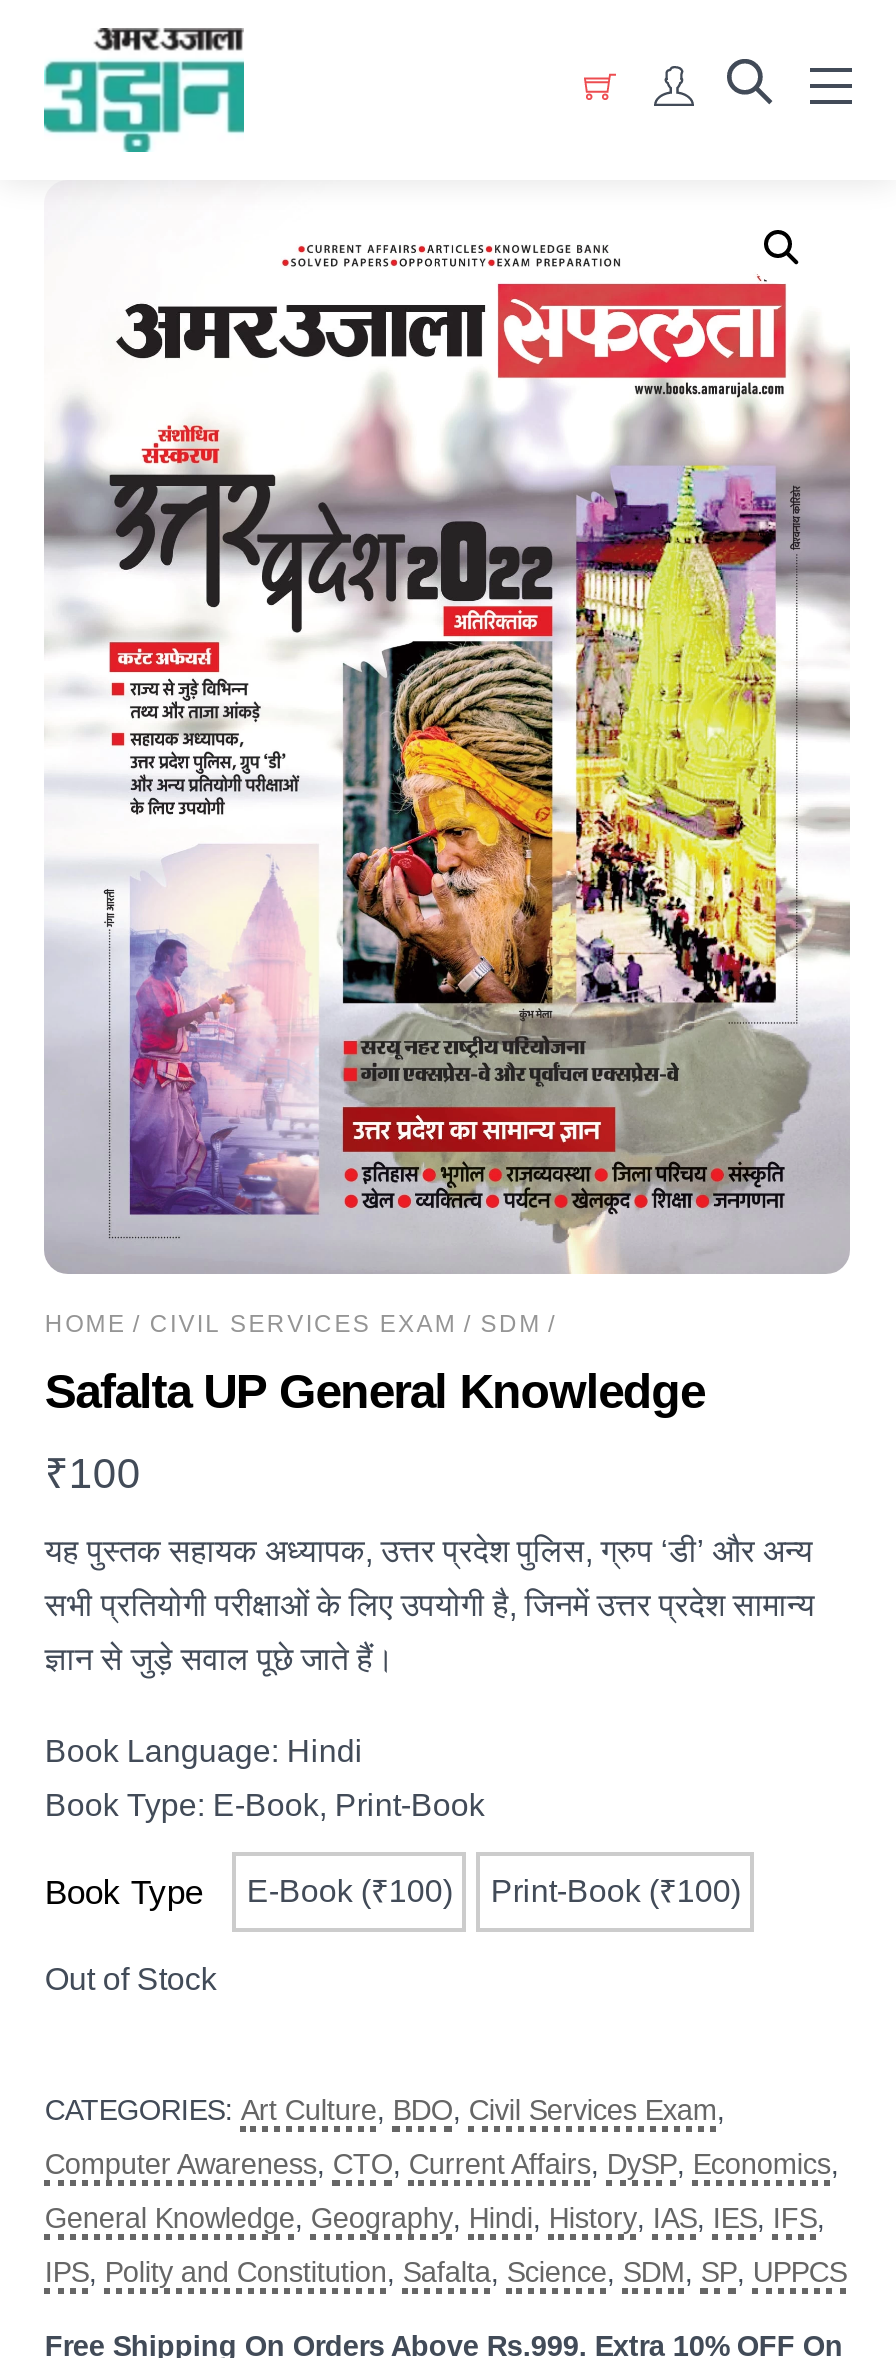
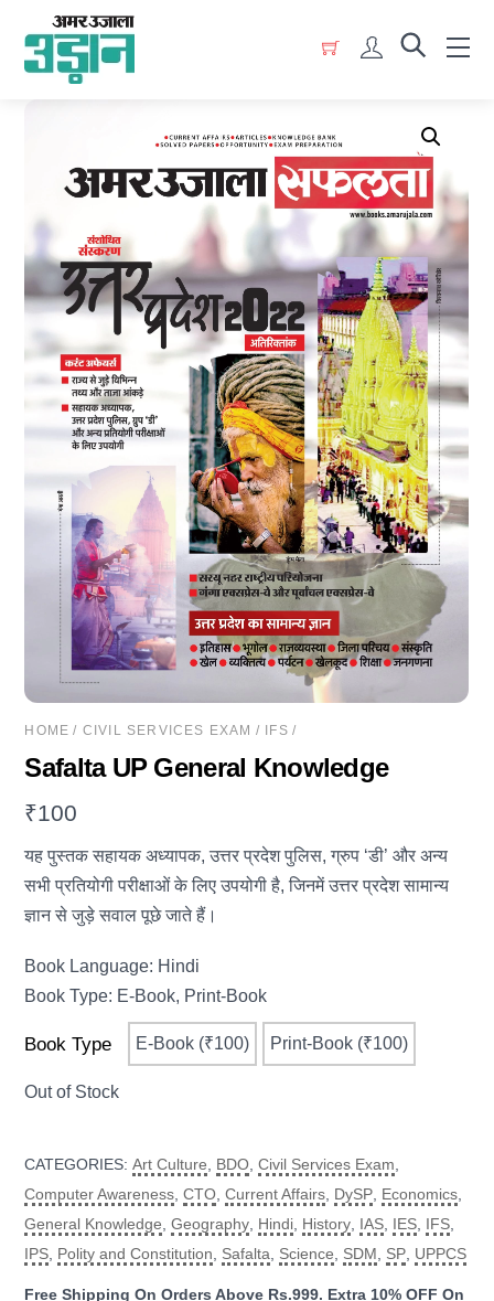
[45,1310,565,1338] HOME / CIVIL SERVICES EXAM / SDM / -> [25,723,302,738] HOME / CIVIL SERVICES EXAM / IFS /

